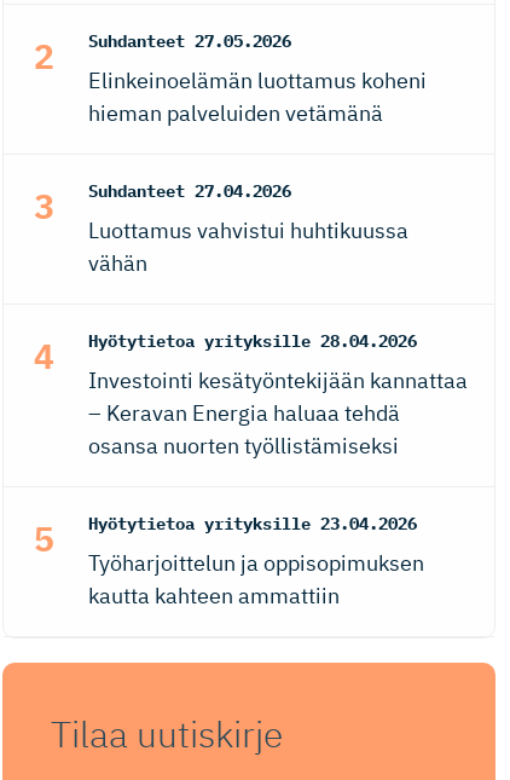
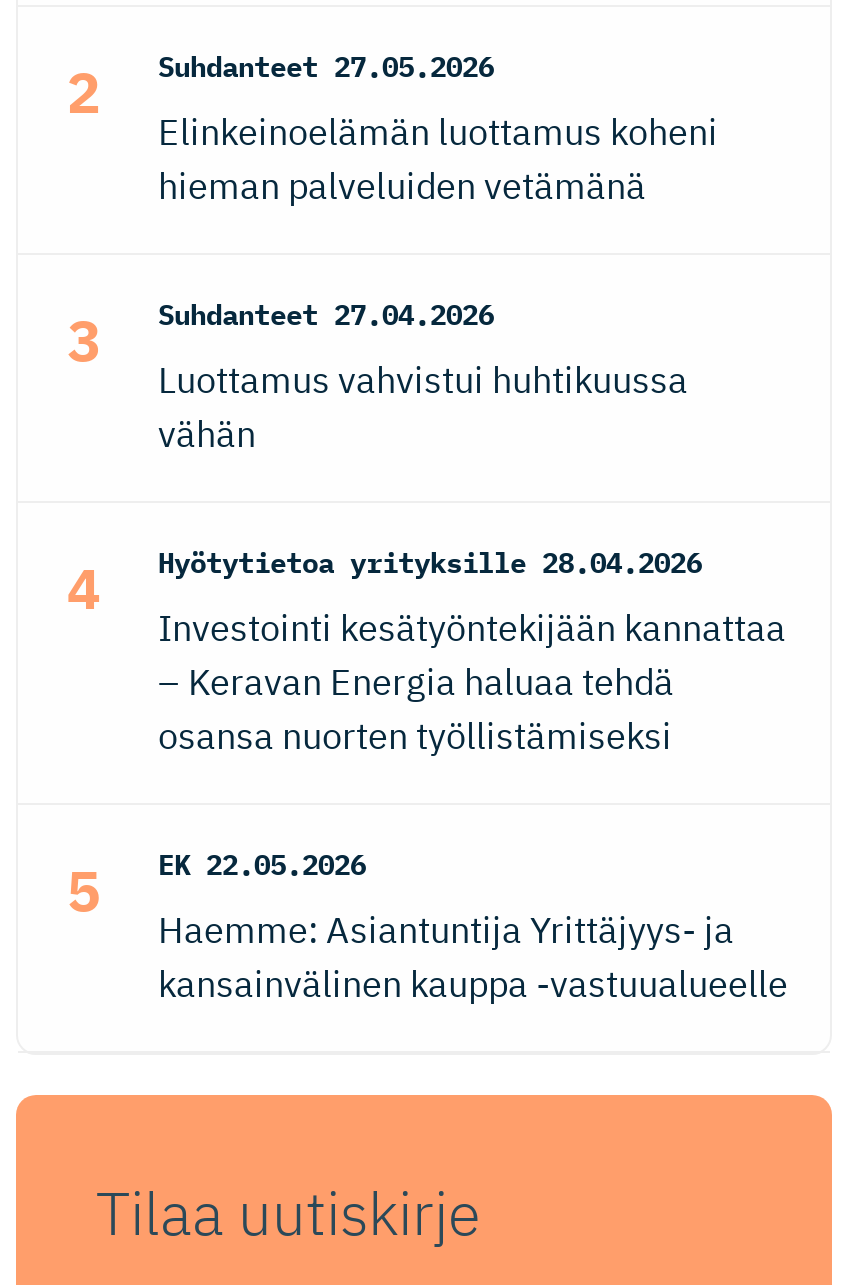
[88,513,417,535] Hyötytietoa yrityksille 23.04.2026 -> [158,847,366,883] EK 22.05.2026
[88,549,424,609] Työharjoittelun ja oppisopimuksen | kautta kahteen ammattiin -> [158,907,788,1007] Haemme: Asiantuntija Yrittäjyys- ja | kansainvälinen kauppa -vastuualueelle

